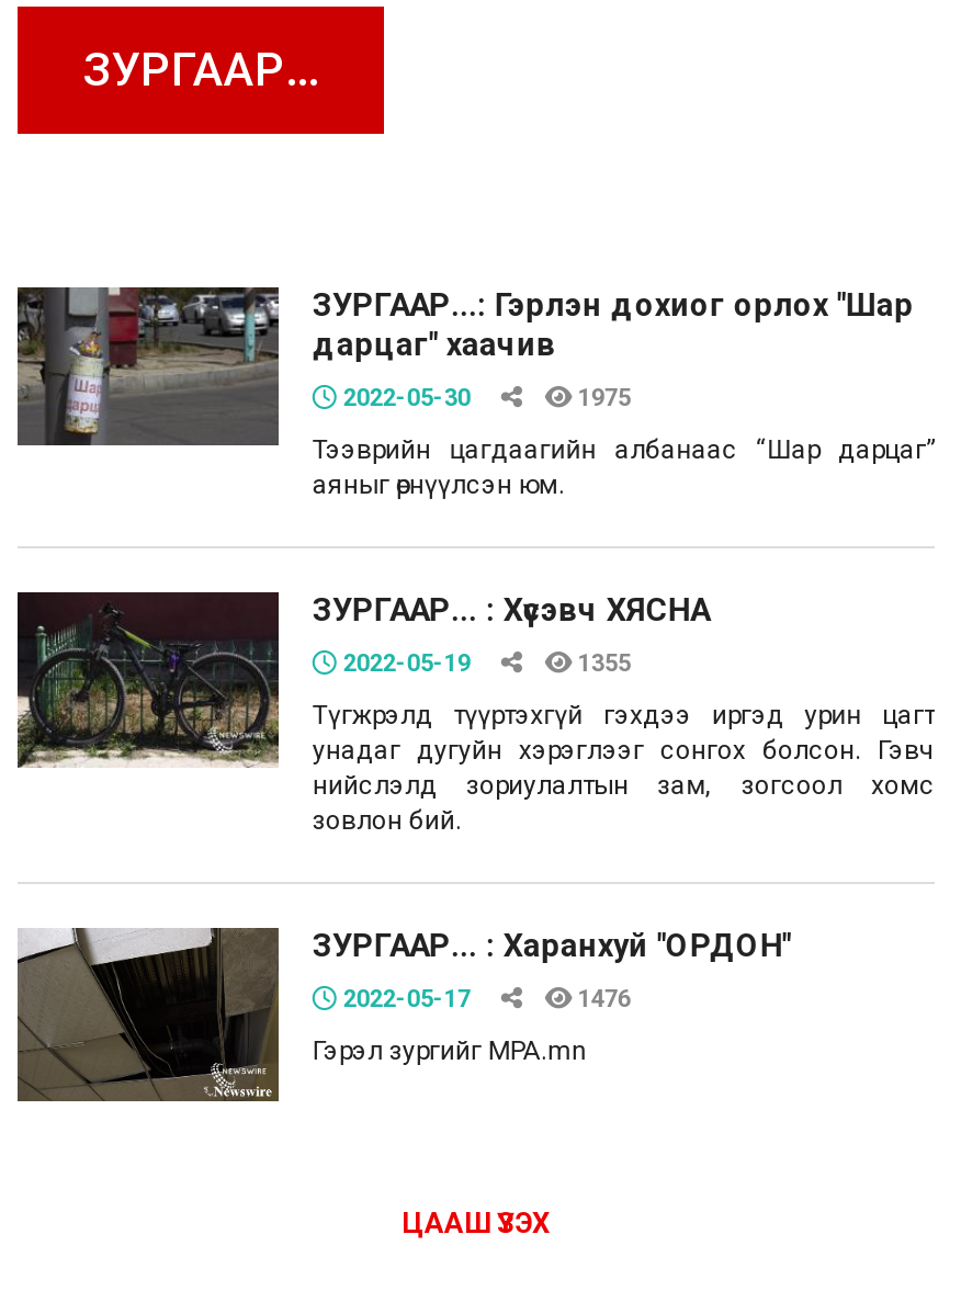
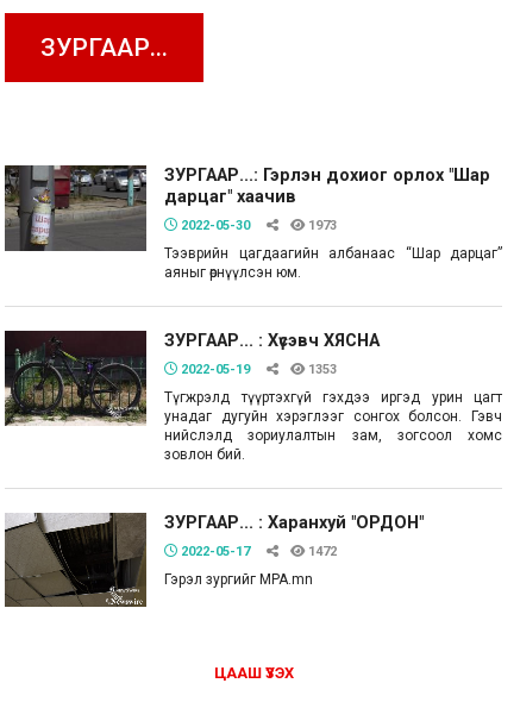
[571,384,630,412] 1975 -> [305,218,337,233] 1973
[571,649,630,678] 1355 -> [305,362,337,377] 1353
[571,985,630,1013] 1476 -> [305,544,337,559] 1472

